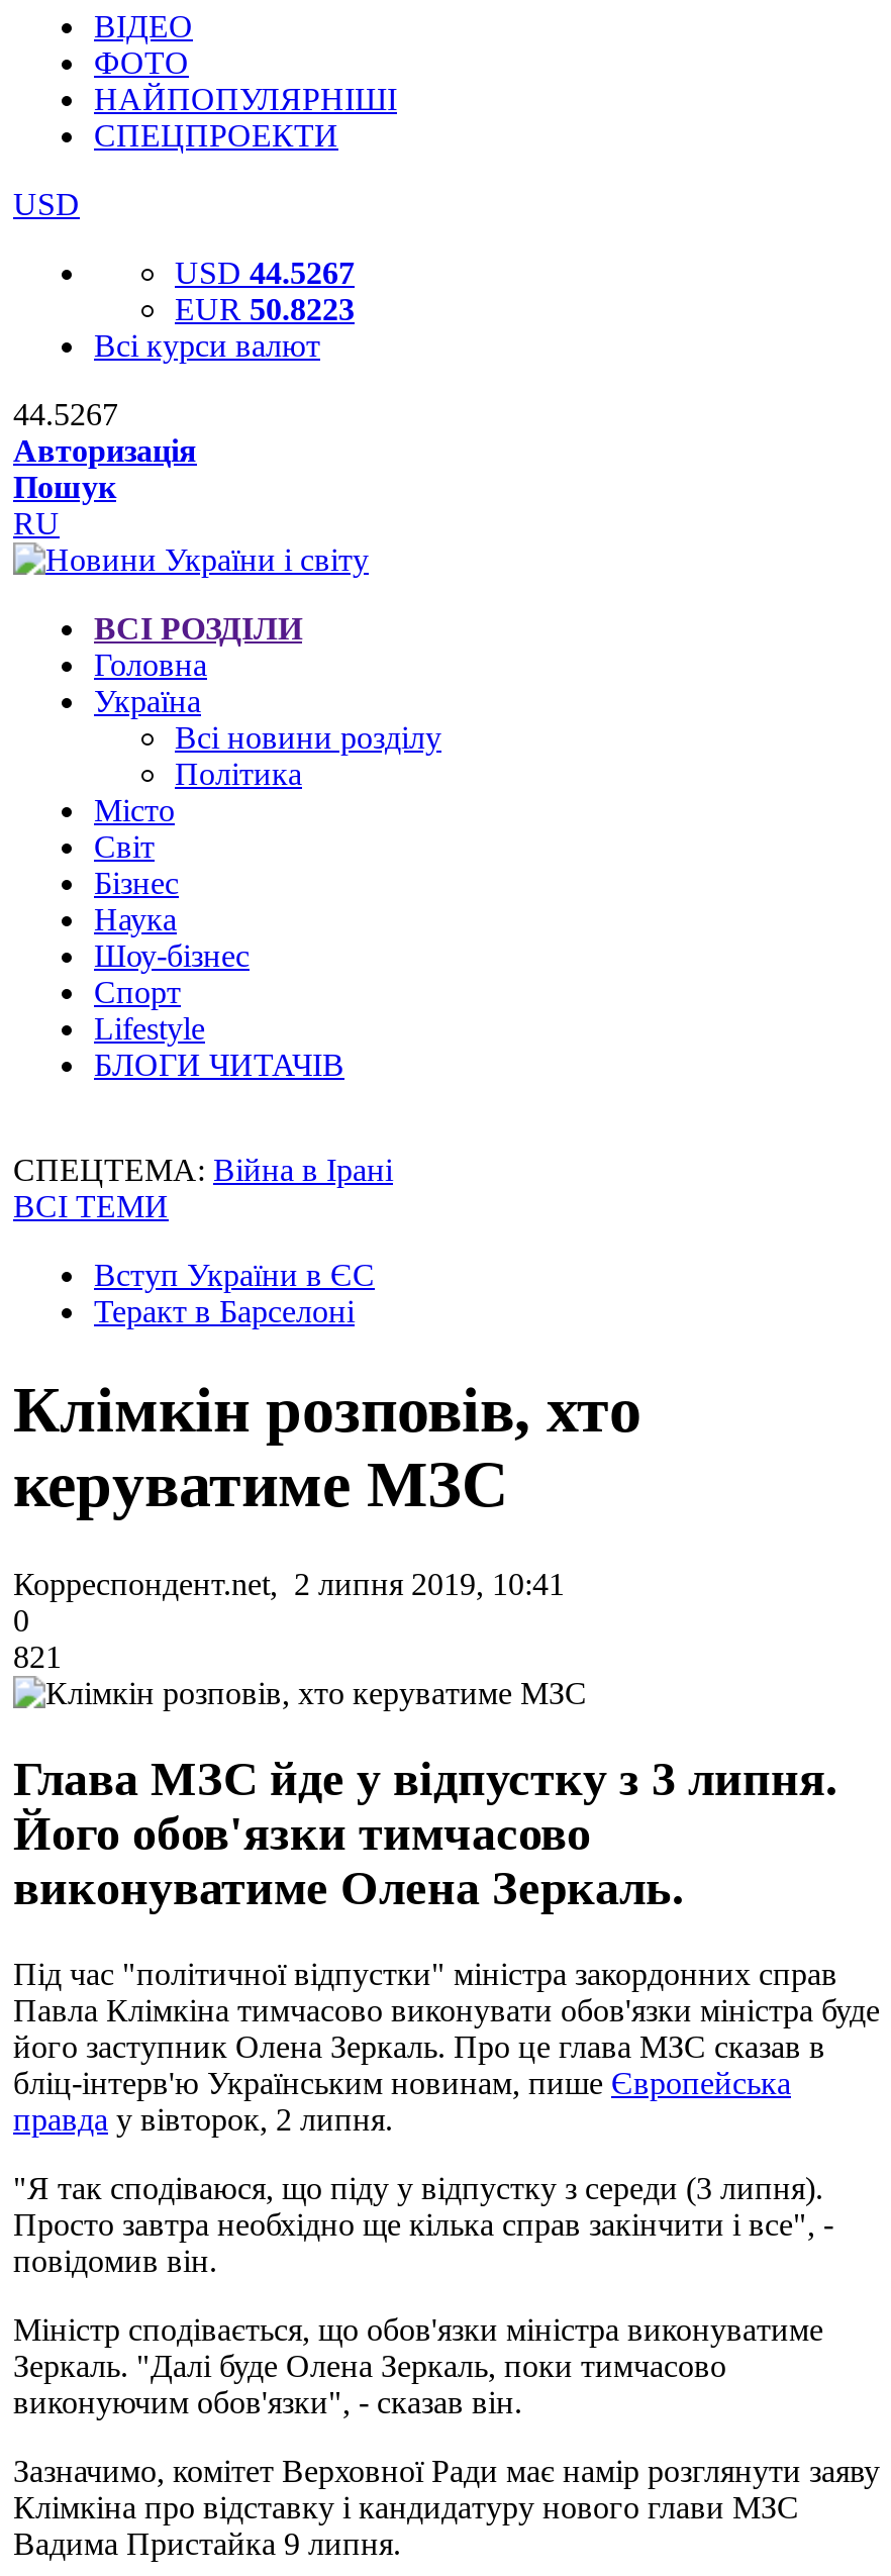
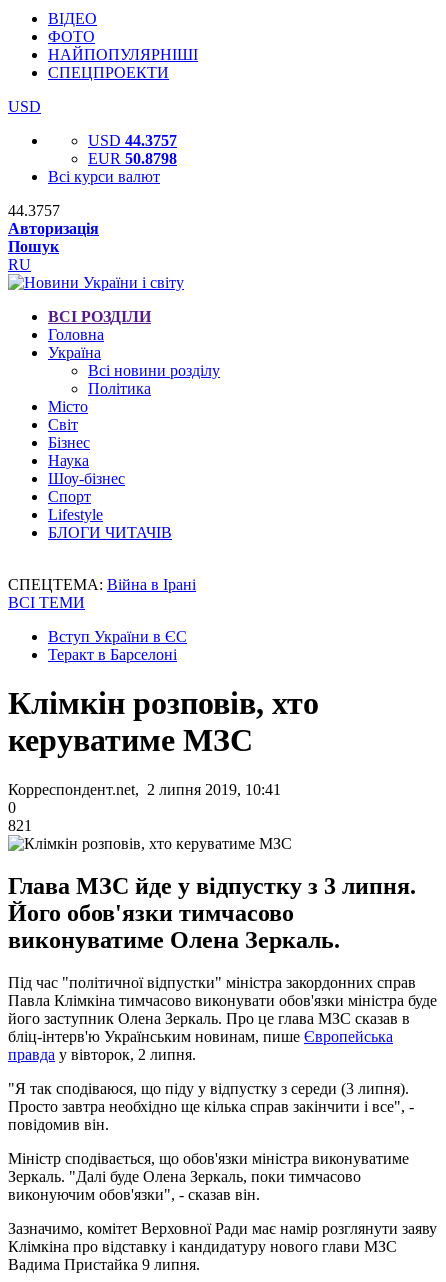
[175,256,355,290] USD 44.5267 -> [88,132,177,149] USD 44.3757
[175,292,355,326] EUR 50.8223 -> [88,150,177,167] EUR 50.8798
[13,397,118,431] 44.5267 -> [8,202,60,219] 44.3757

